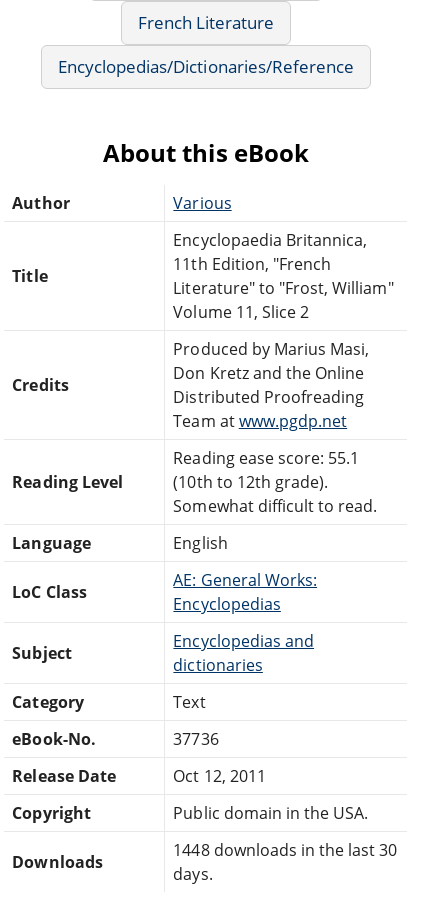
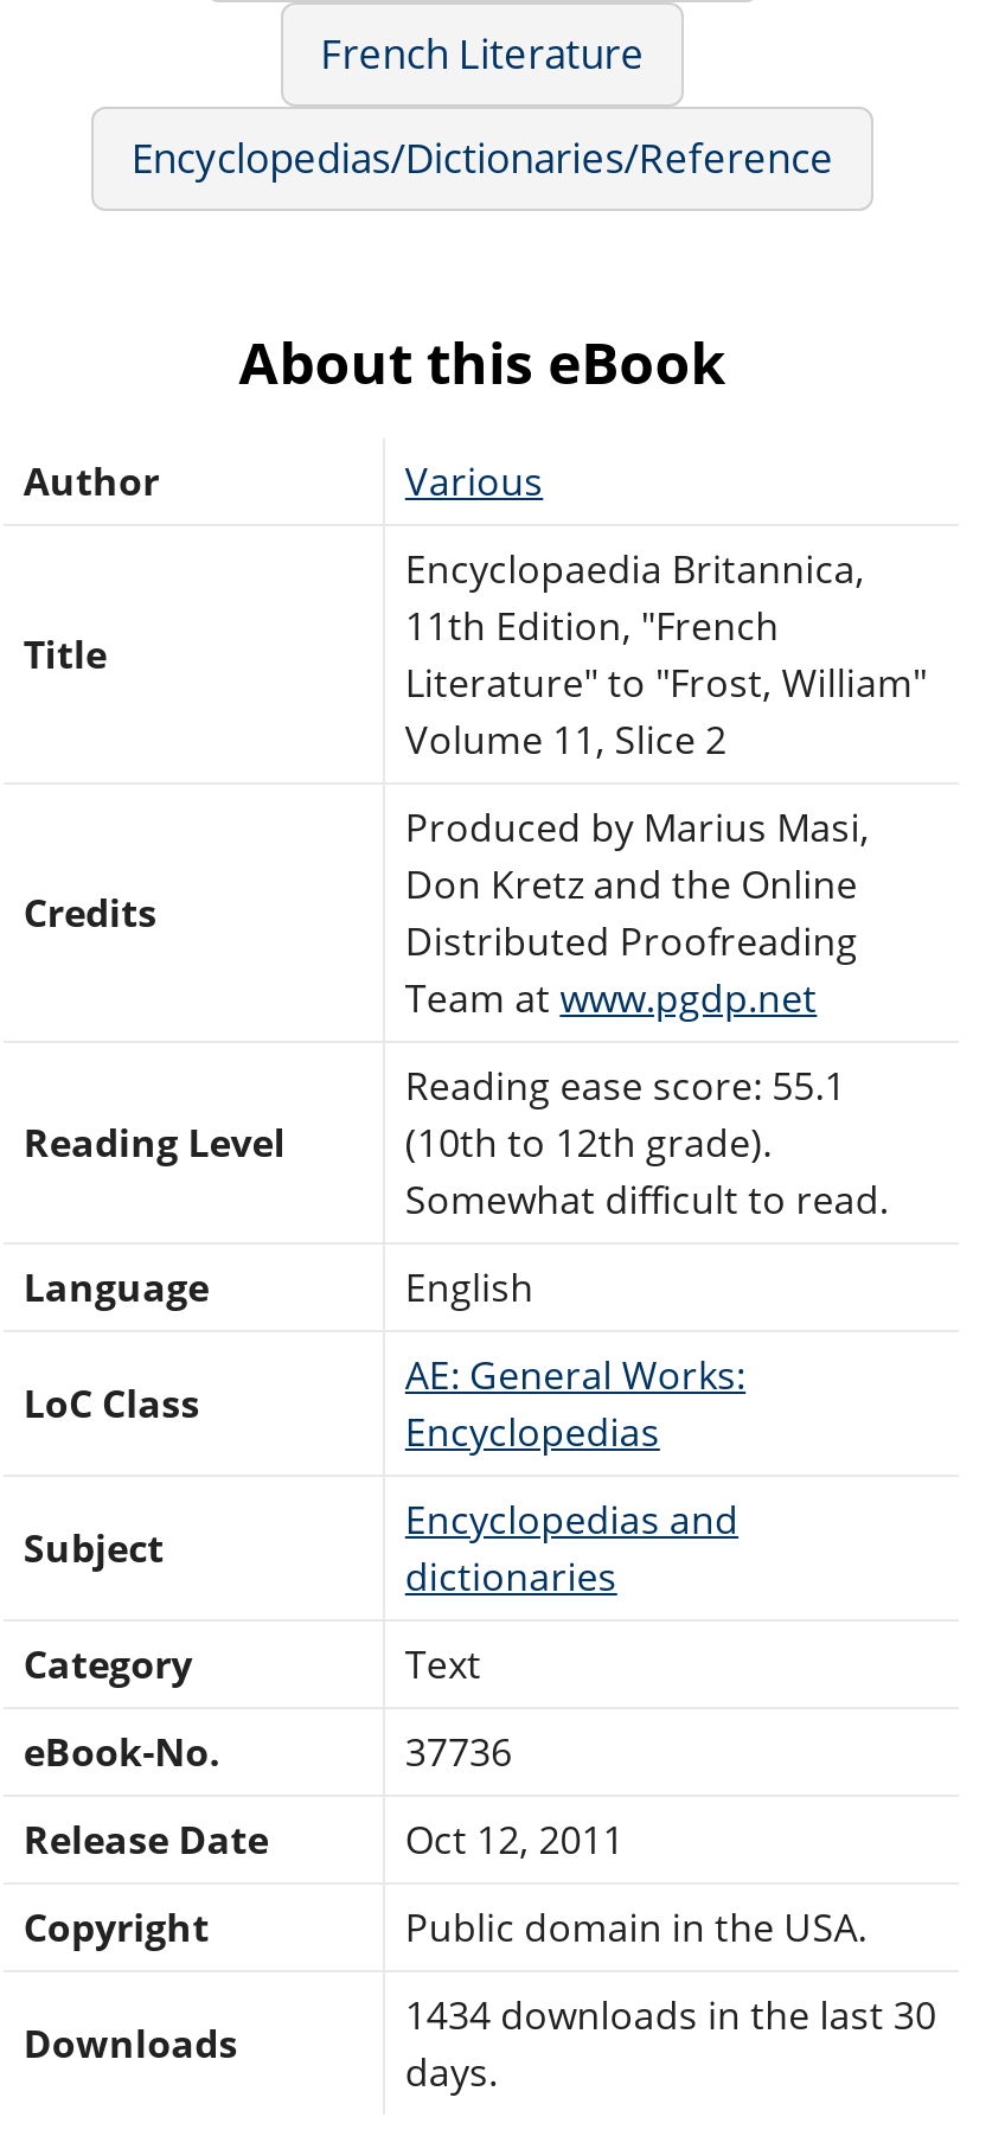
[173,839,397,861] 1448 downloads in the last 30 -> [405,1988,936,2040] 1434 downloads in the last 30

